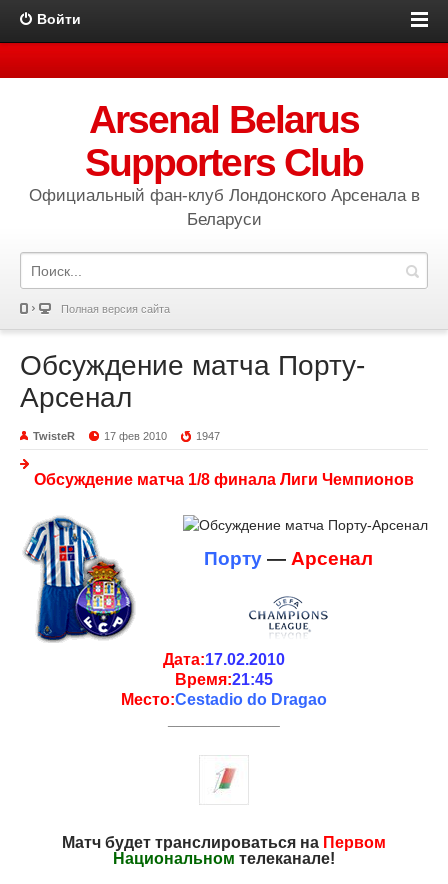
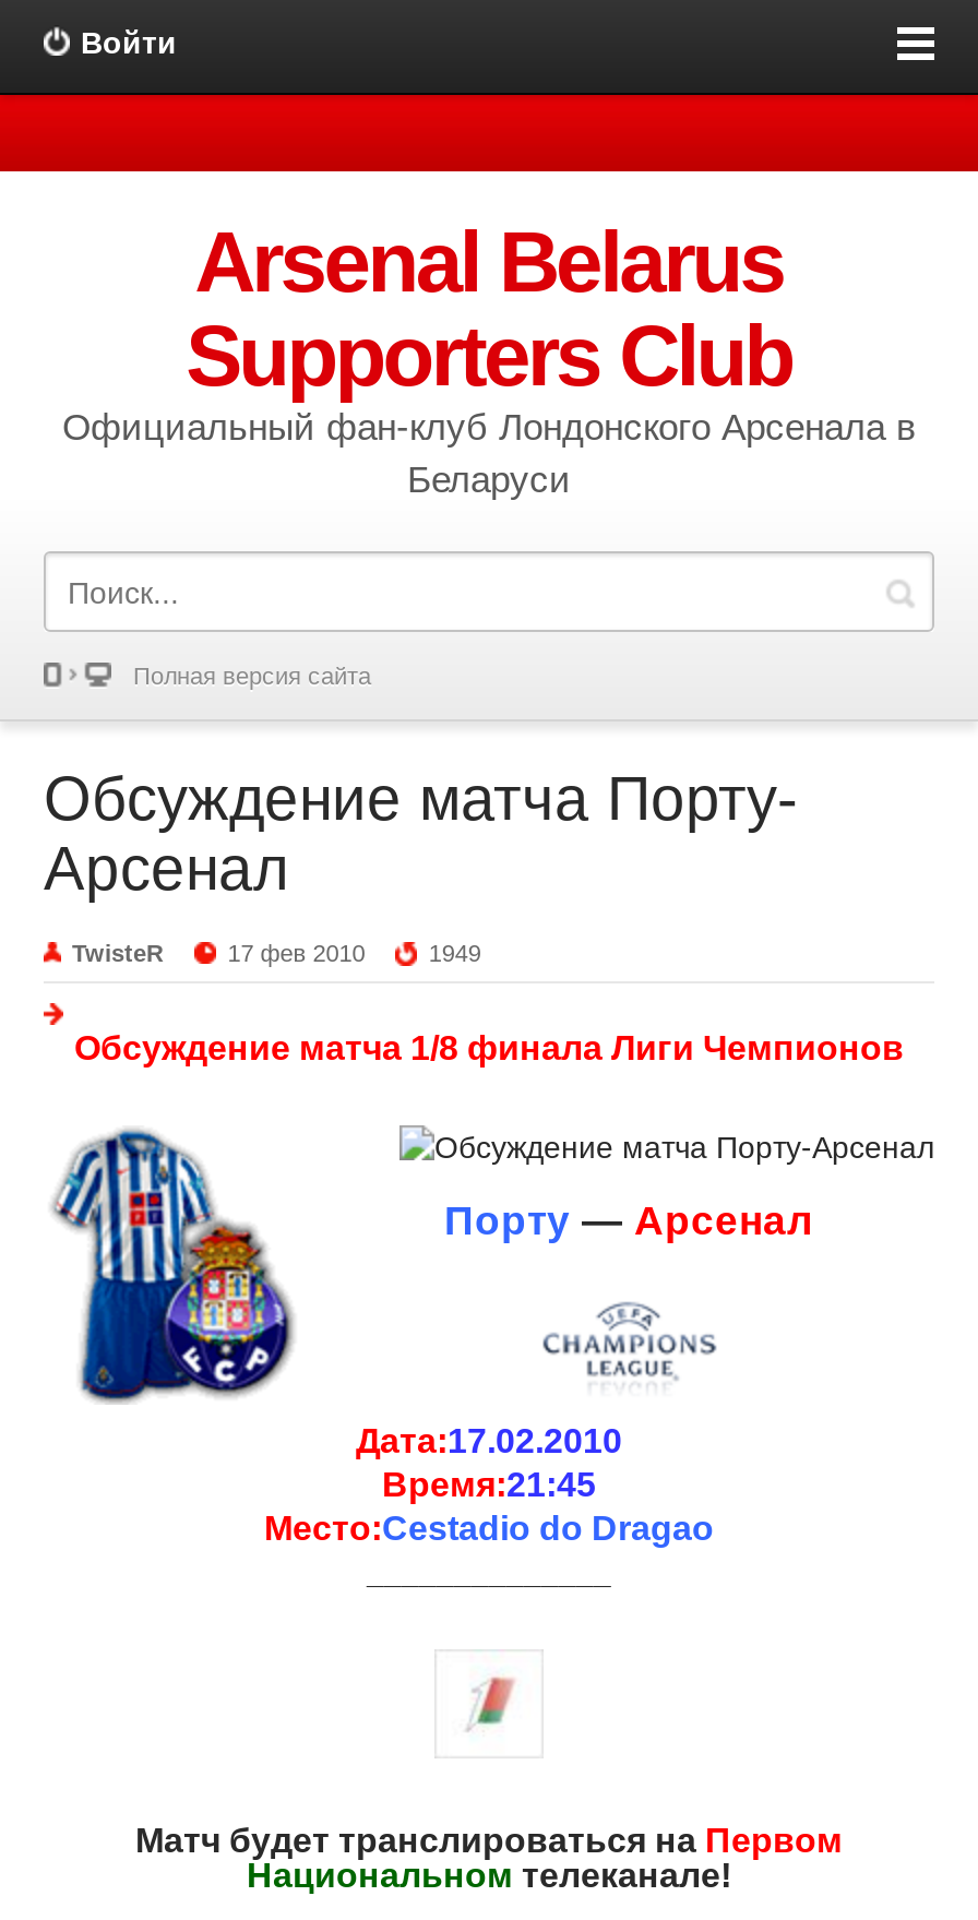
[196,430,220,442] 1947 -> [429,940,481,966] 1949

